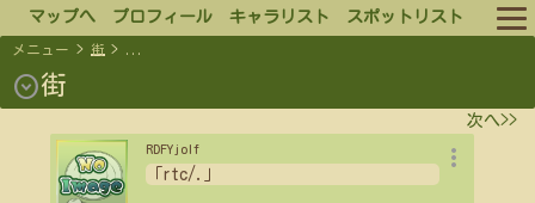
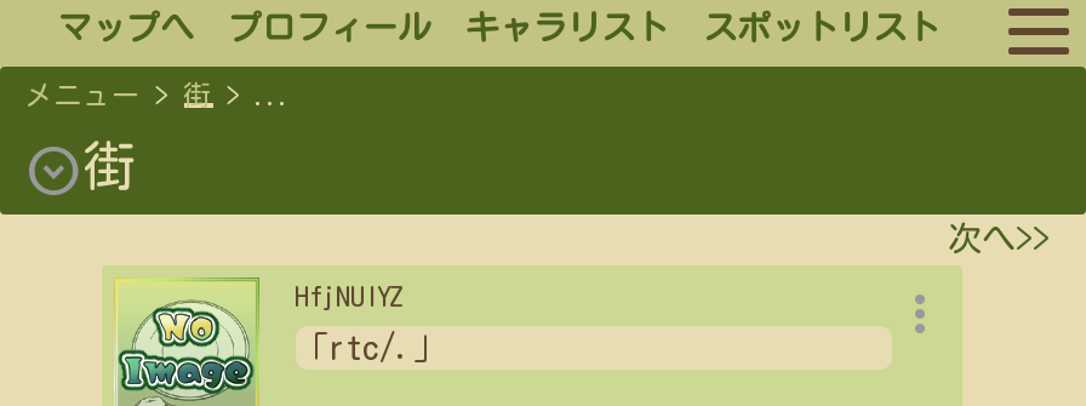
[145,142,199,155] RDFYjolf -> [295,282,404,309] HfjNUlYZ

